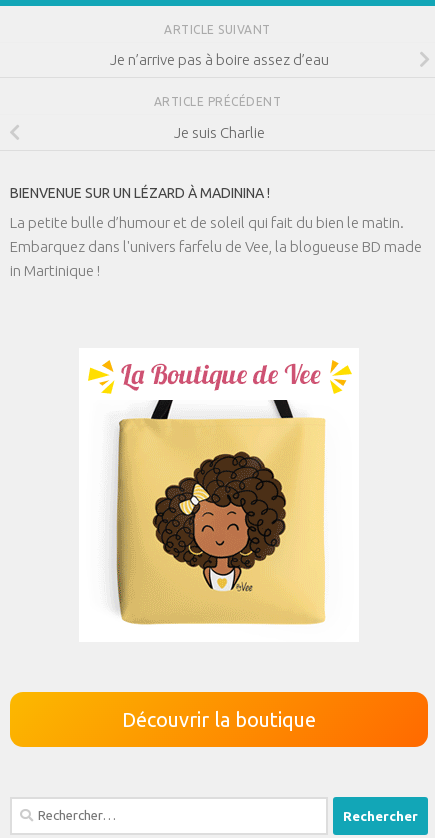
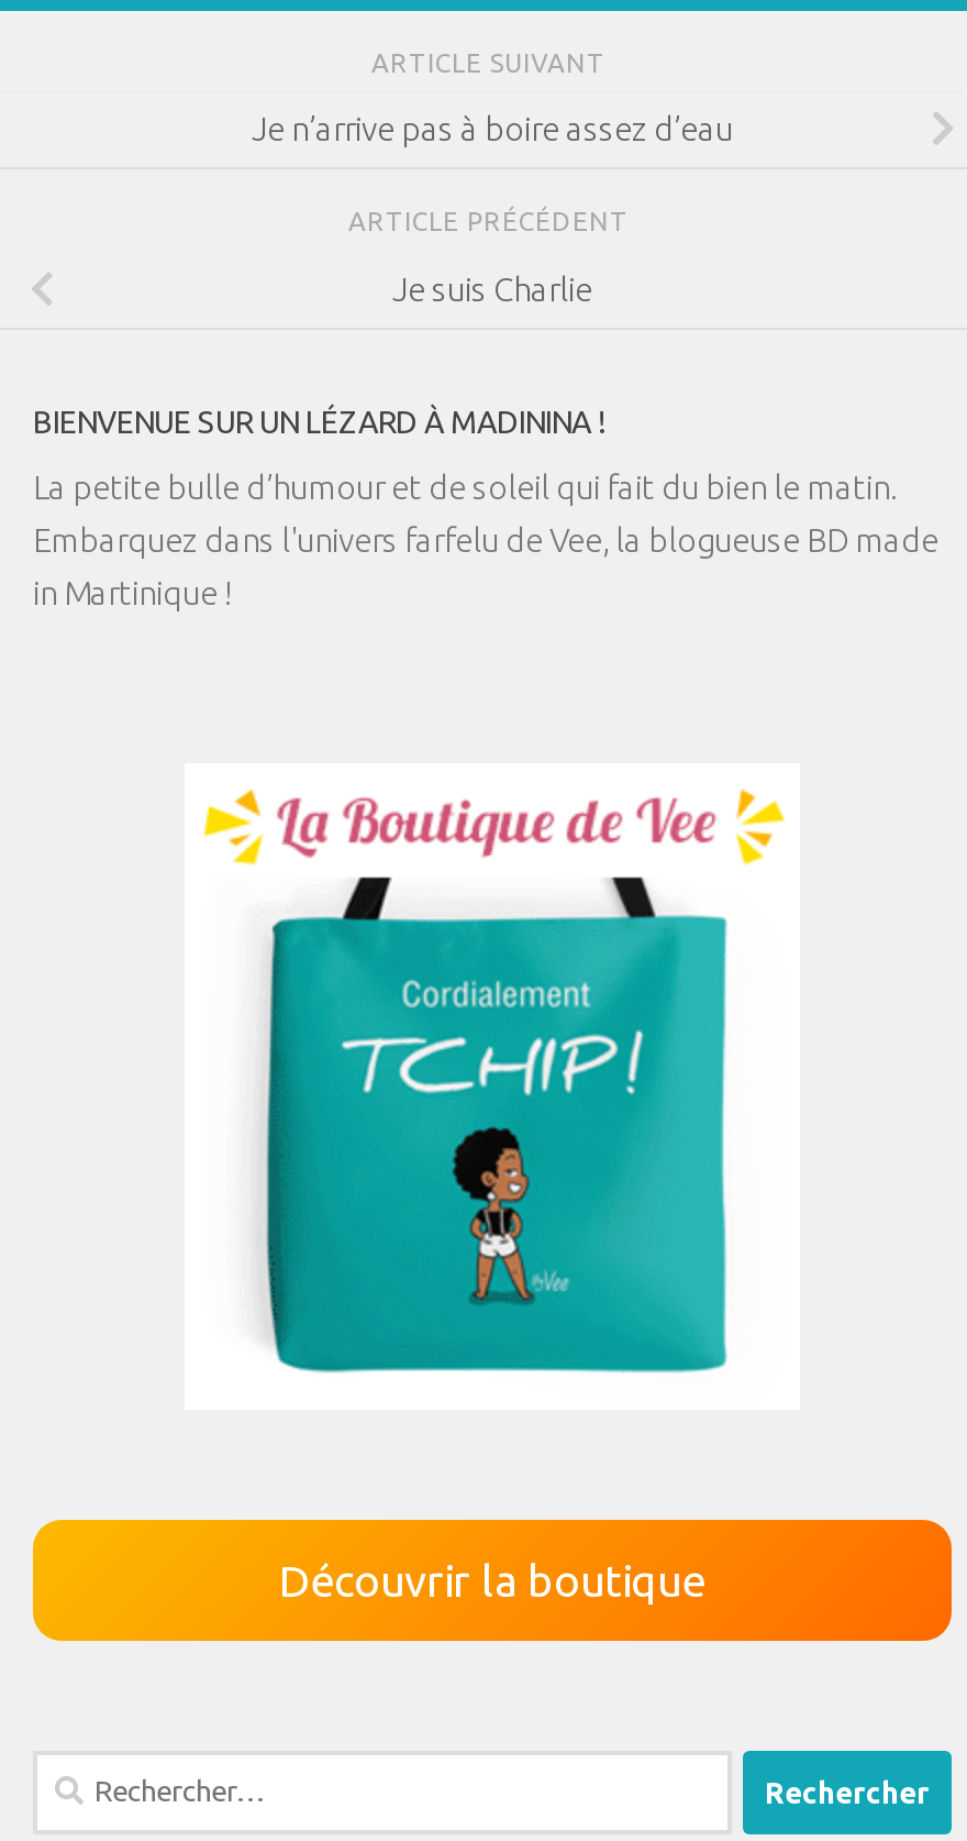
[116,417,326,625] [image] -> [266,913,727,1375] [image]

